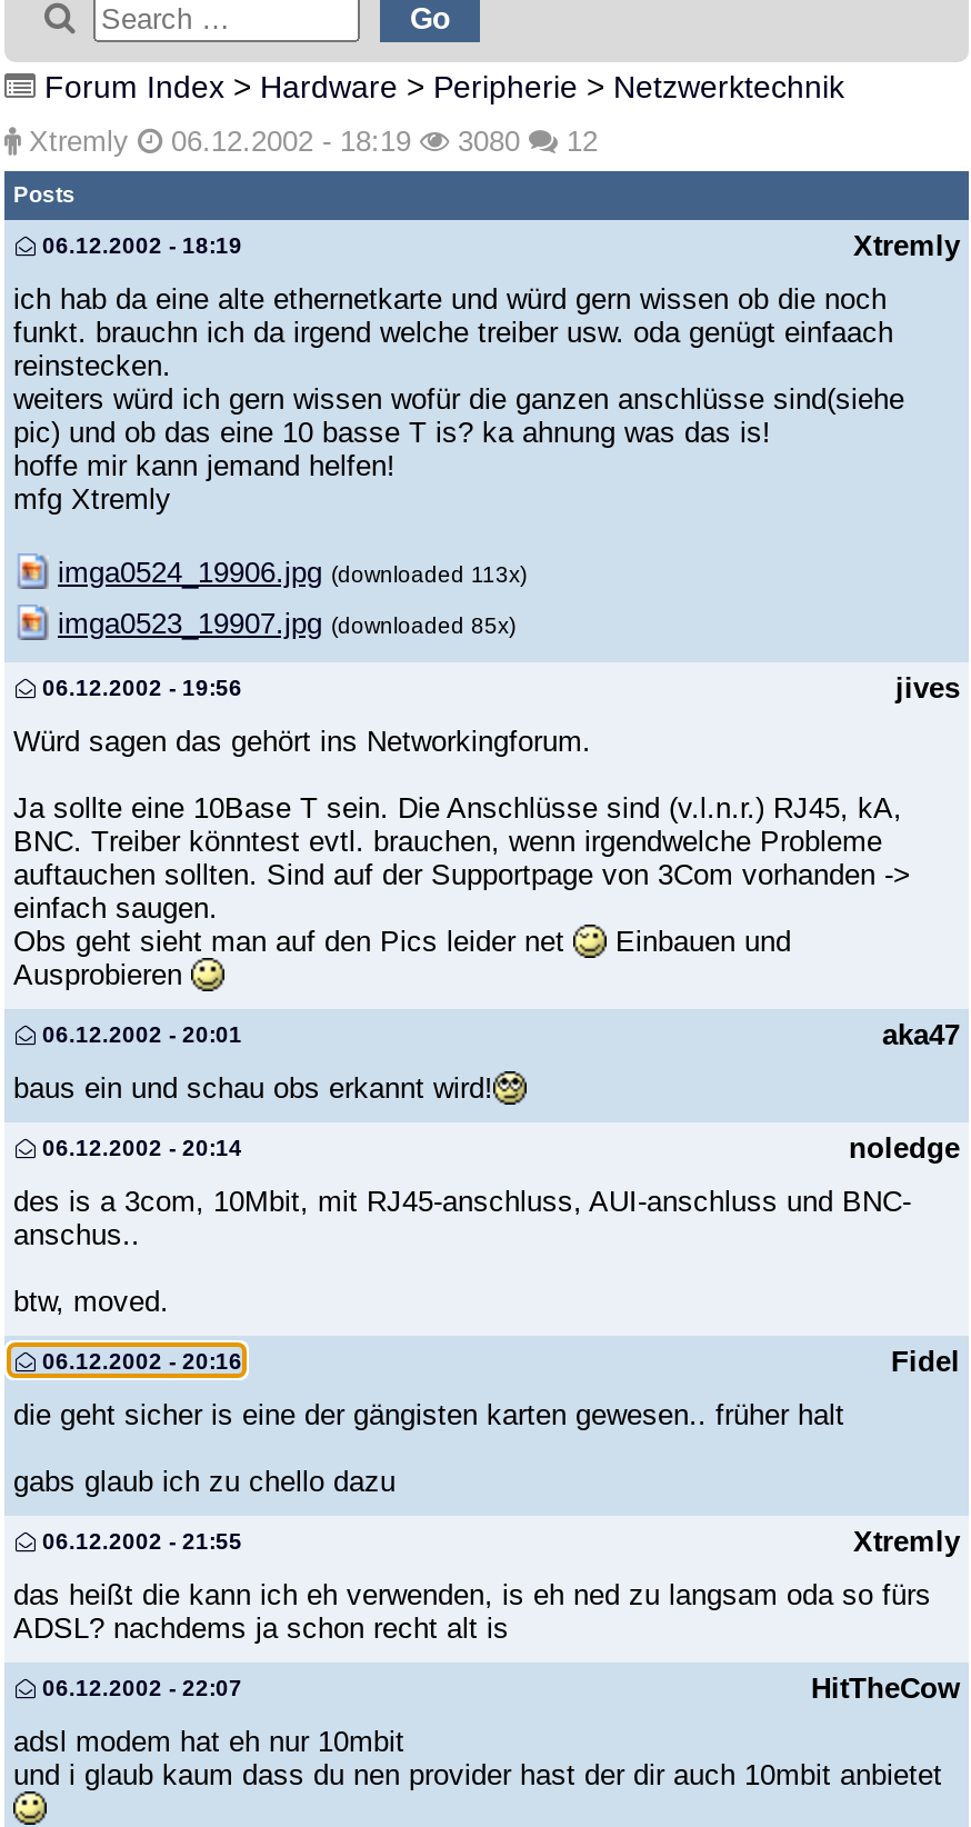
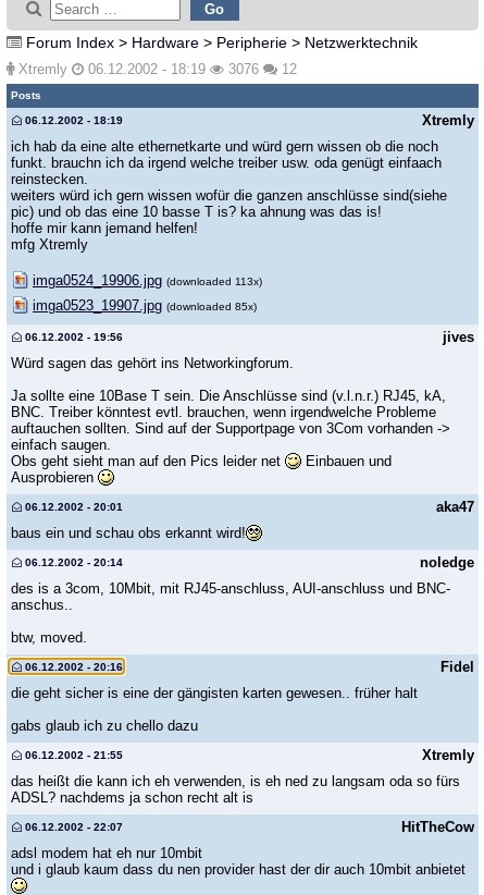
[20,124,598,157] Xtremly 06.12.2002 - 18:19 3080 12 -> [14,61,297,77] Xtremly 06.12.2002 - 18:19 3076 12

